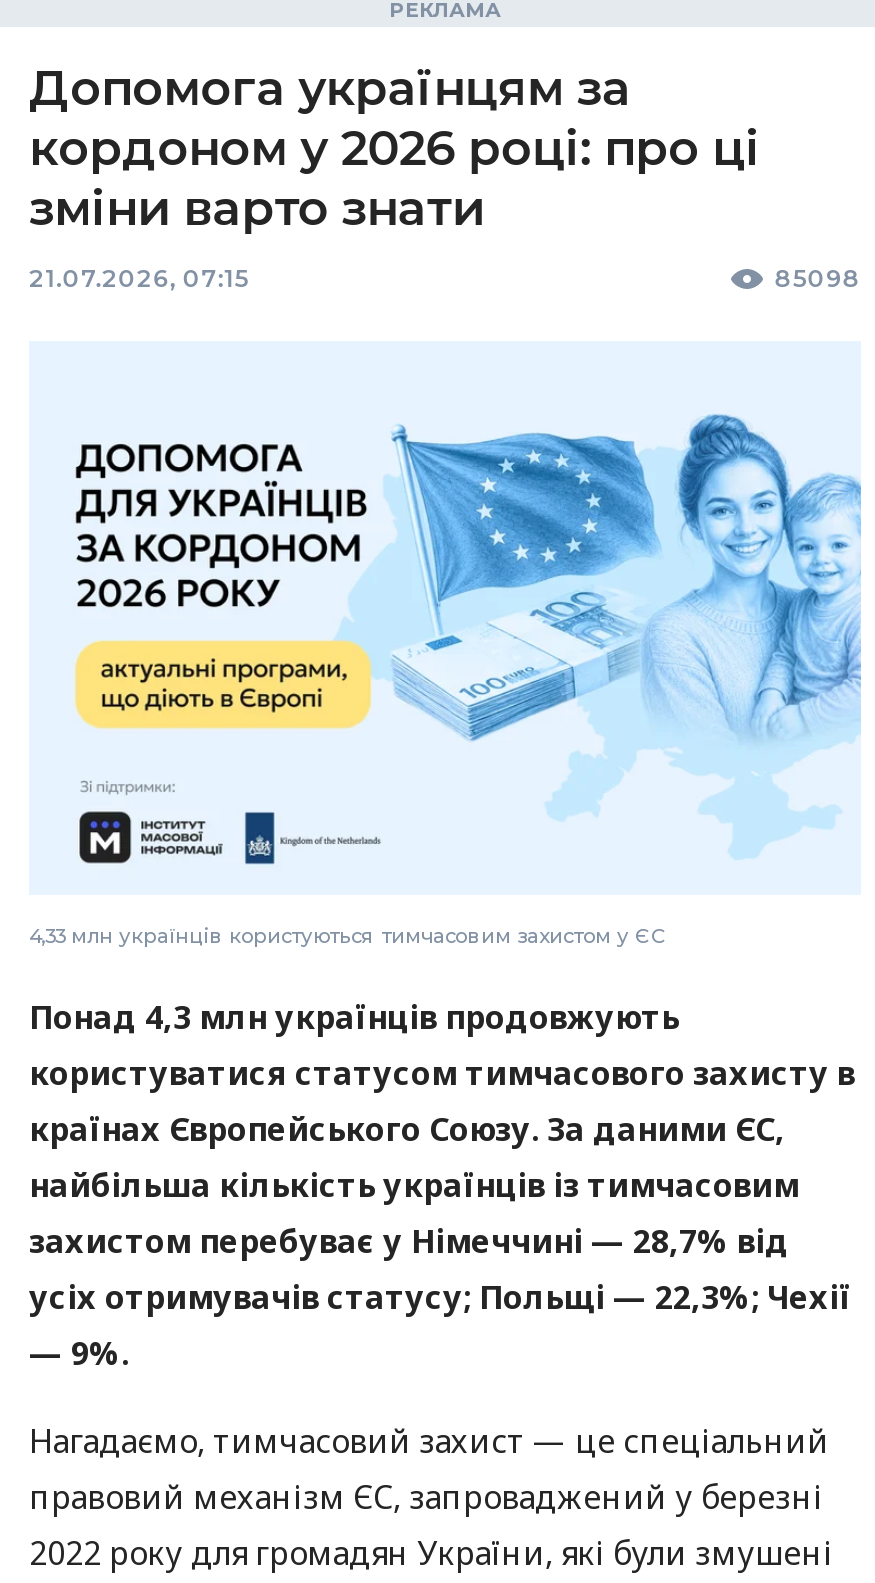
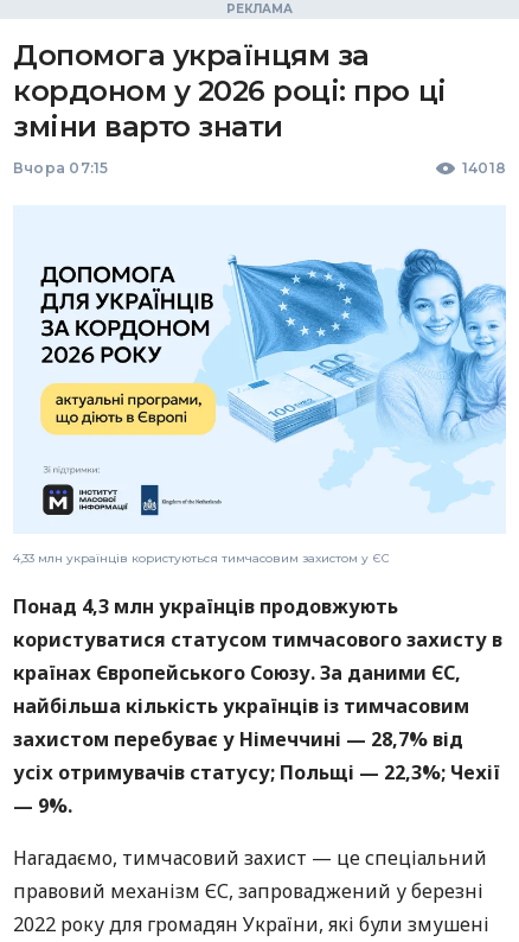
[29,263,861,293] 21.07.2026, 07:15 | 85098 -> [13,159,506,177] Вчора 07:15 | 14018

